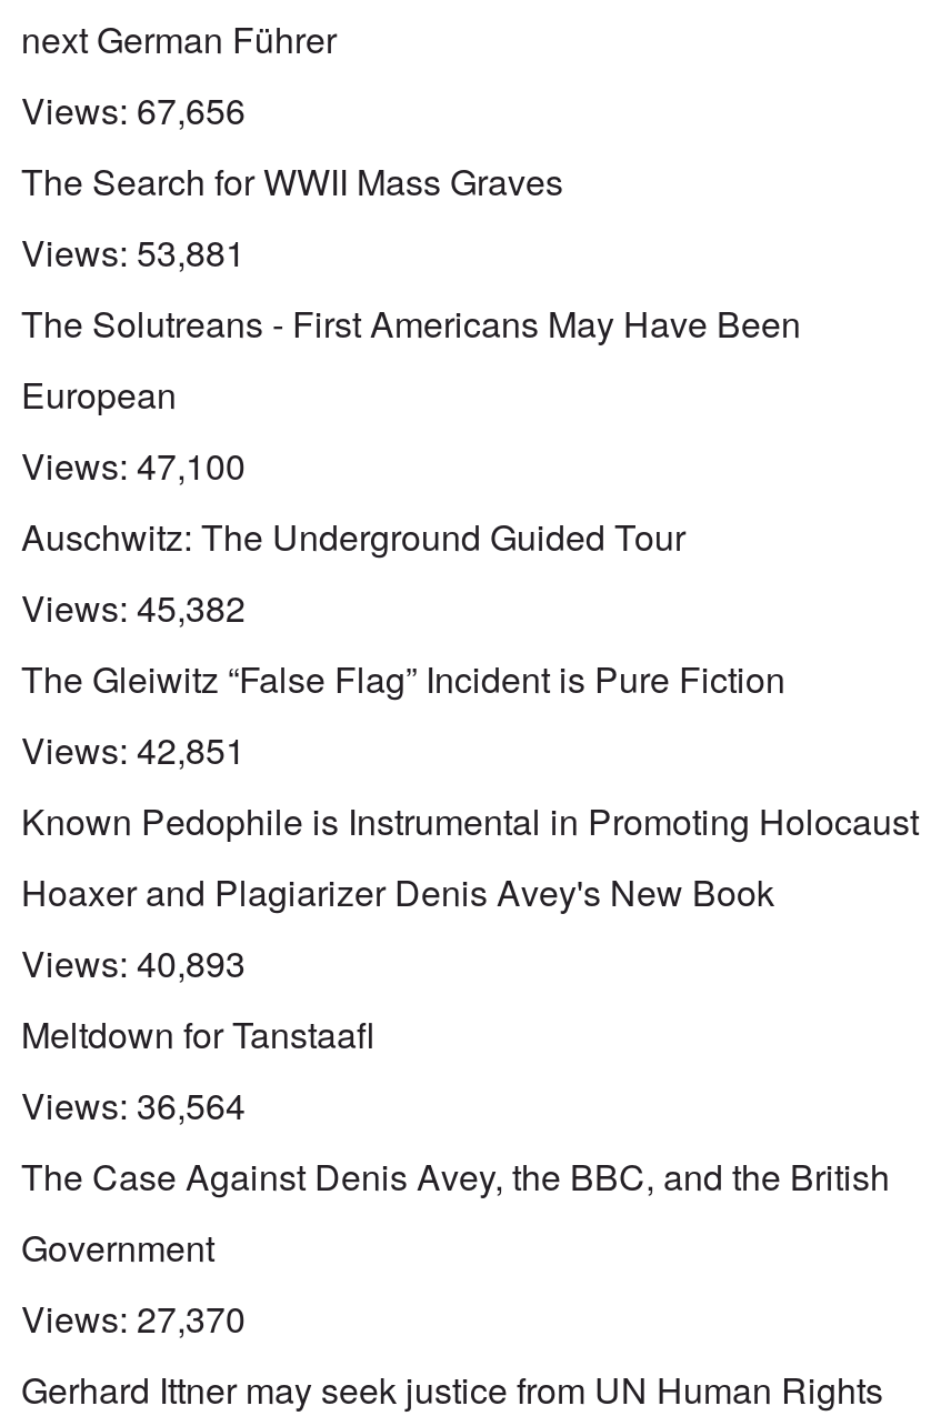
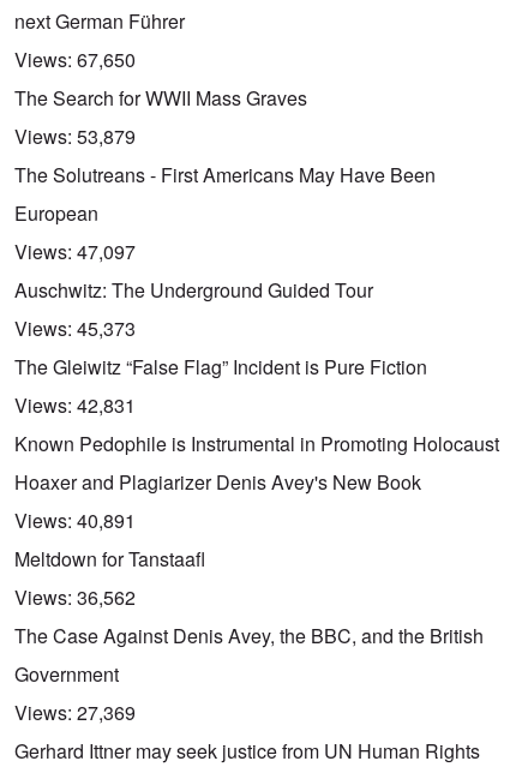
[21,85,246,136] Views: 67,656 -> [14,46,136,74] Views: 67,650
[21,227,246,279] Views: 53,881 -> [14,123,136,151] Views: 53,879
[21,441,246,492] Views: 47,100 -> [14,238,136,266] Views: 47,097
[21,583,246,634] Views: 45,382 -> [14,315,136,343] Views: 45,373
[21,725,246,776] Views: 42,851 -> [14,392,136,419] Views: 42,831
[21,938,246,989] Views: 40,893 -> [14,507,136,535] Views: 40,891
[21,1080,246,1131] Views: 36,564 -> [14,584,136,611] Views: 36,562
[21,1294,246,1345] Views: 27,370 -> [14,699,136,727] Views: 27,369

